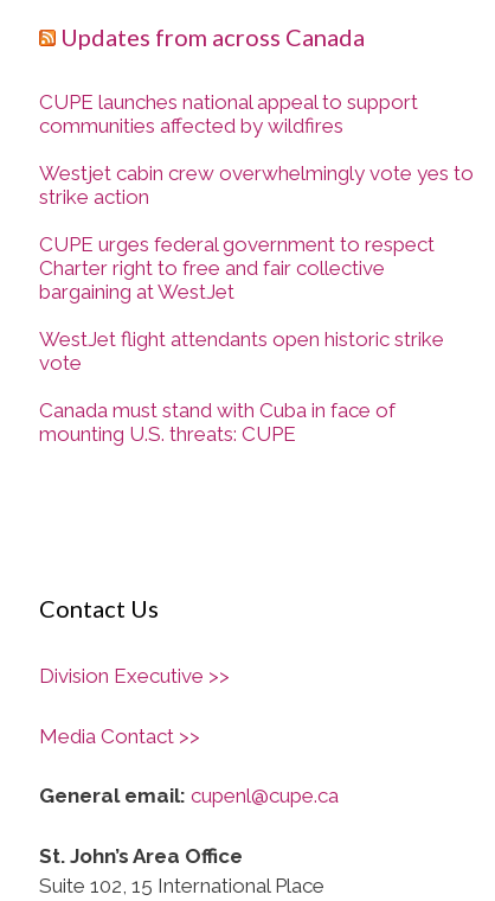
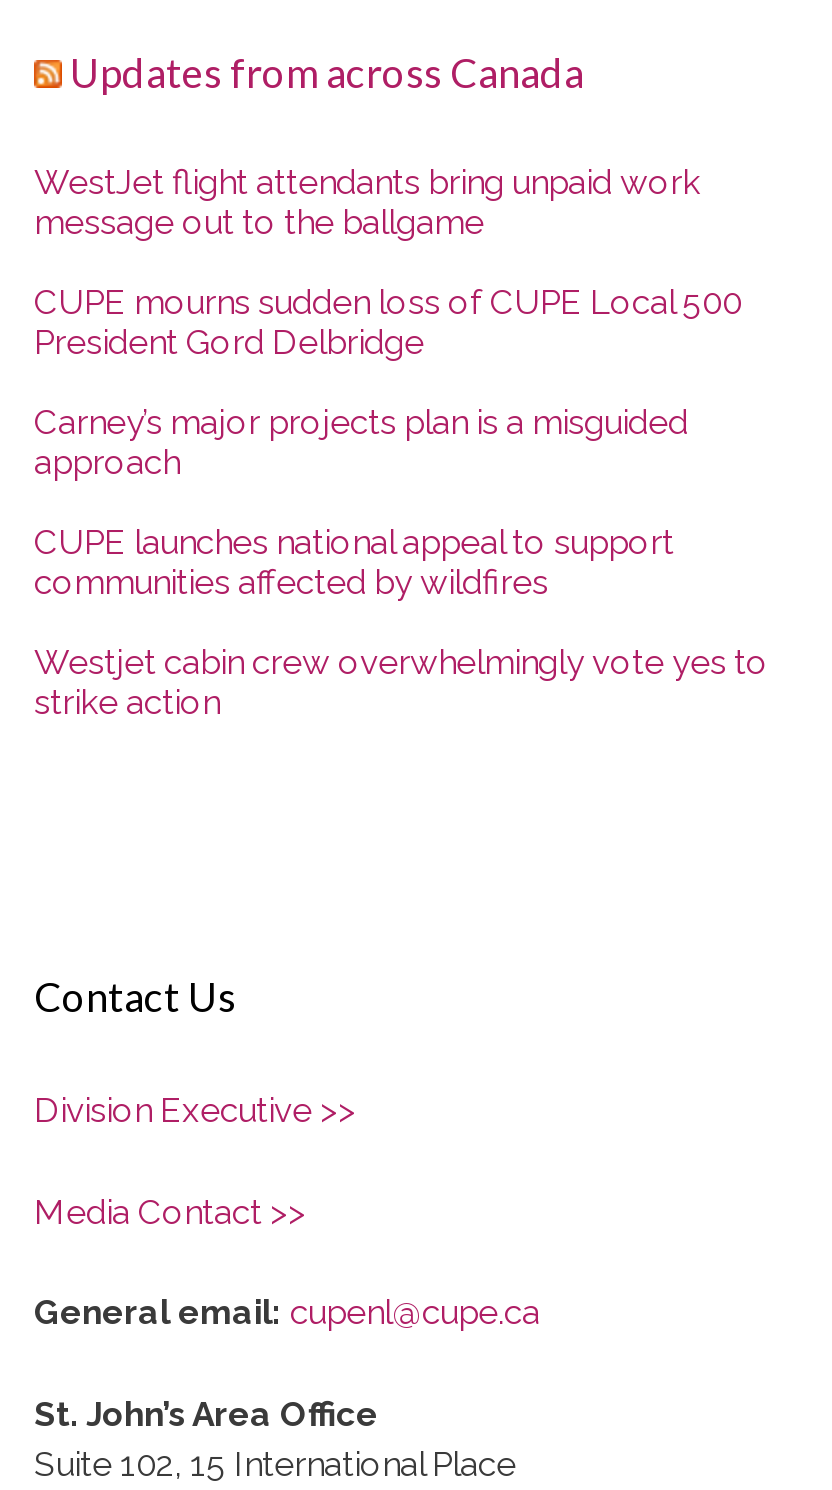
none -> [34,162,742,482] WestJet flight attendants bring unpaid work | message out to the ballgame | CUPE mourns sudden loss of CUPE Local 500 | President Gord Delbridge | Carney’s major projects plan is a misguided | approach
moved [39,90,474,209] -> [34,522,768,722]: CUPE launches national appeal to support | communities affected by wildfires | Westjet cabin crew overwhelmingly vote yes to | strike action
[39,233,444,446] CUPE urges federal government to respect | Charter right to free and fair collective | bargaining at WestJet | WestJet flight attendants open historic strike | vote | Canada must stand with Cuba in face of | mounting U.S. threats: CUPE -> none

